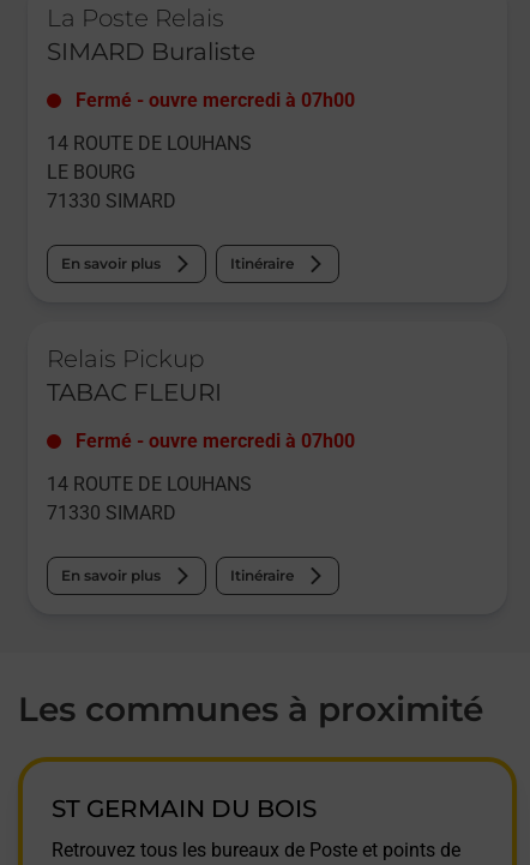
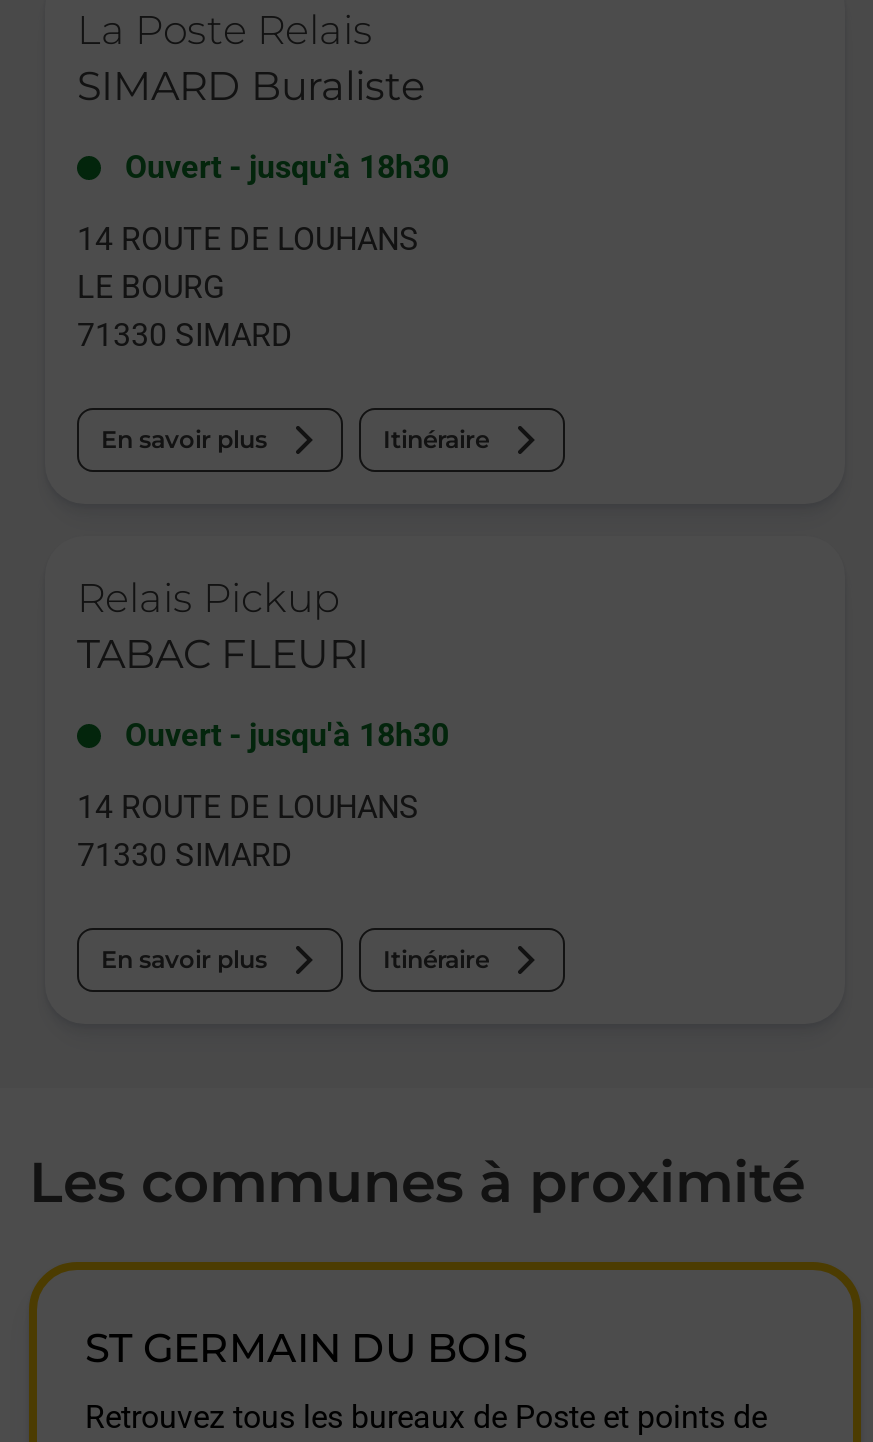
[76,89,355,112] Fermé - ouvre mercredi à 07h00 -> [125,148,449,186] Ouvert - jusqu'à 18h30
[76,430,355,452] Fermé - ouvre mercredi à 07h00 -> [125,716,449,754] Ouvert - jusqu'à 18h30

